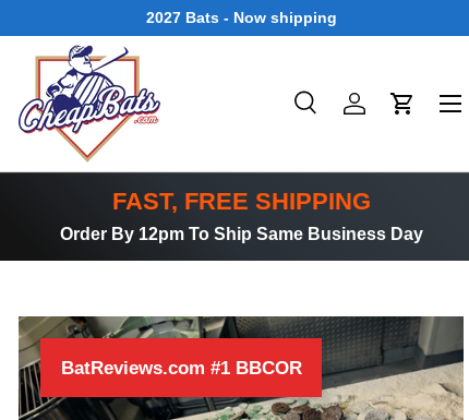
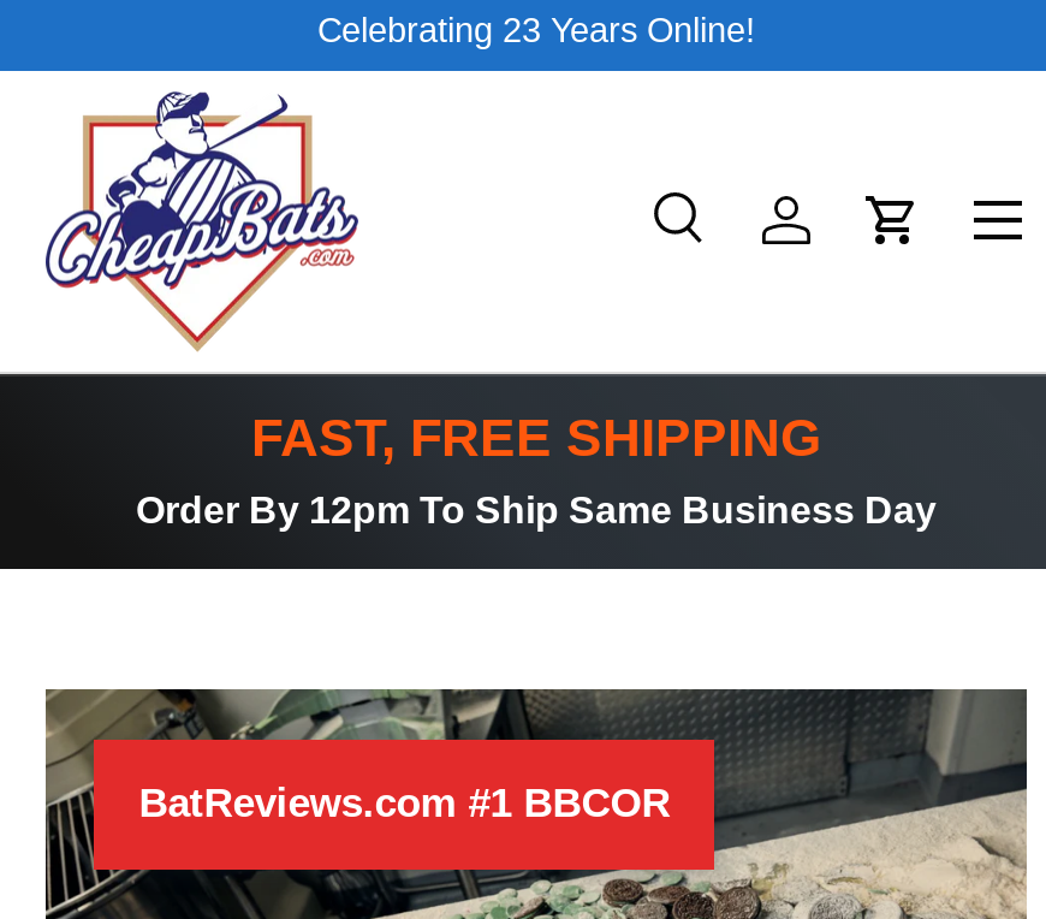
[146,9,336,26] 2027 Bats - Now shipping -> [317,11,755,49] Celebrating 23 Years Online!

